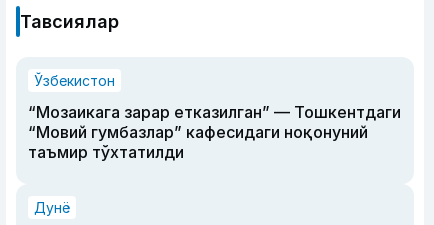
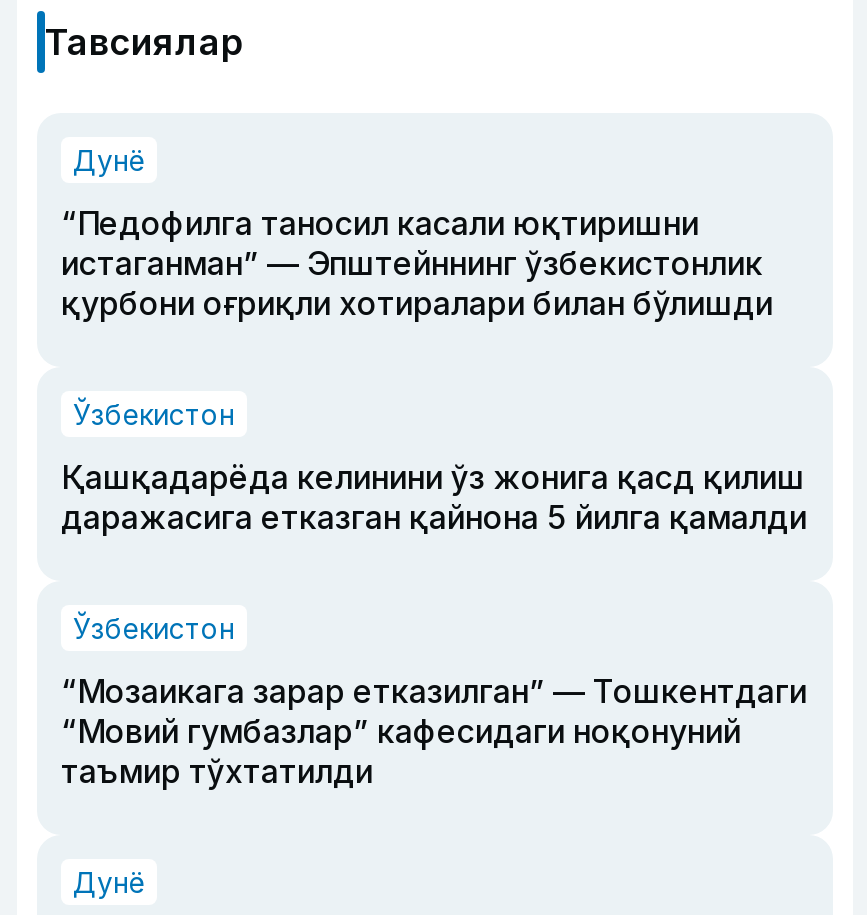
none -> [61,143,807,537] Дунё | “Педофилга таносил касали юқтиришни | истаганман” — Эпштейннинг ўзбекистонлик | қурбони оғриқли хотиралари билан бўлишди | Ўзбекистон | Қашқадарёда келинини ўз жонига қасд қилиш | даражасига етказган қайнона 5 йилга қамалди

